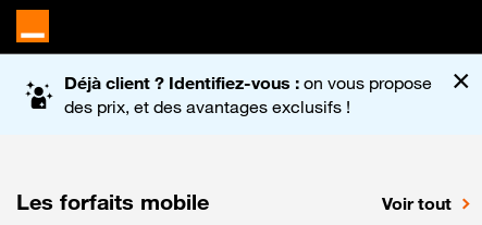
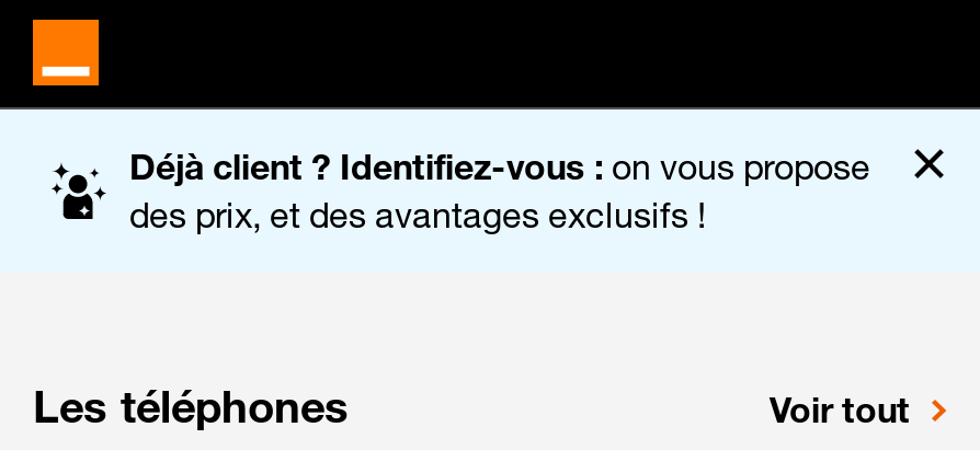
[16,189,209,215] Les forfaits mobile -> [33,381,349,434] Les téléphones

